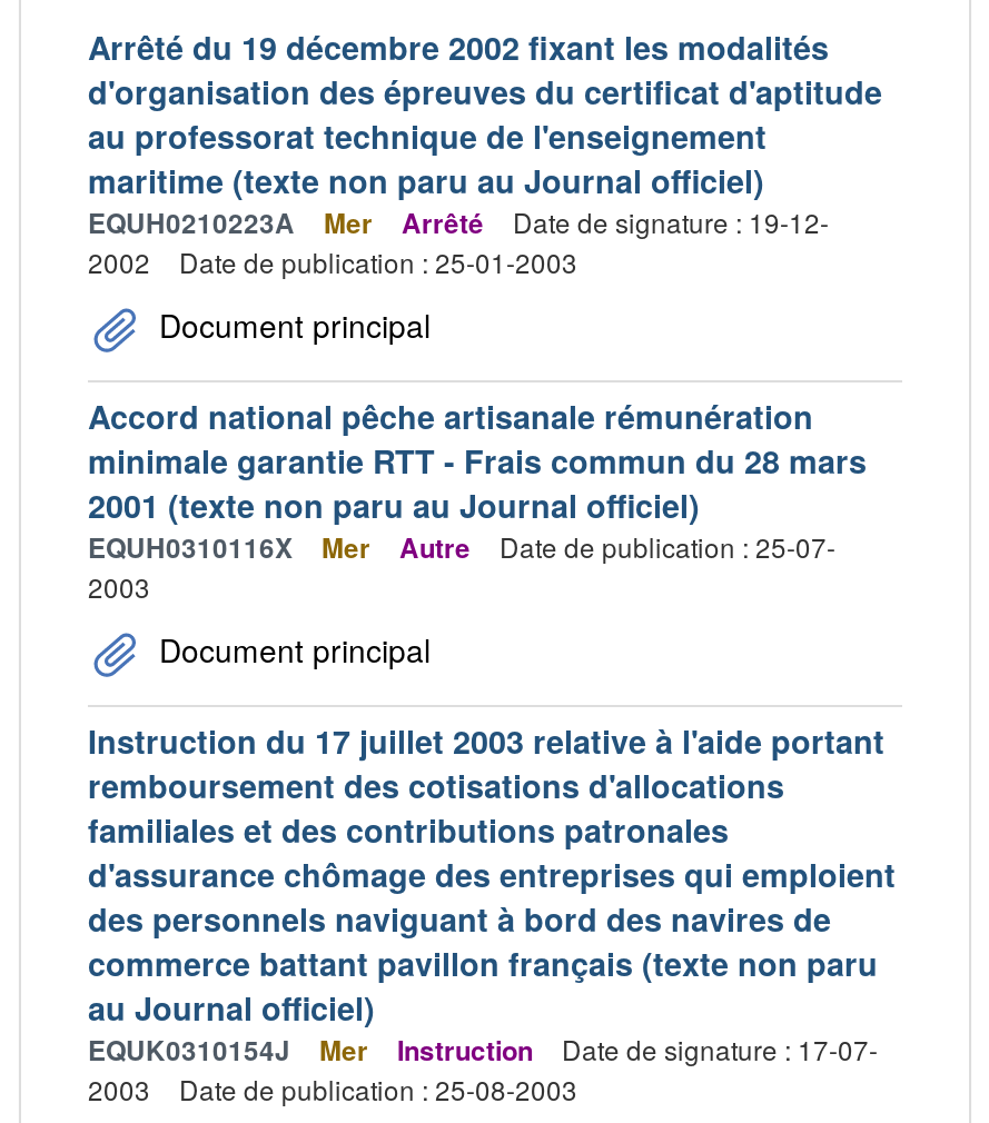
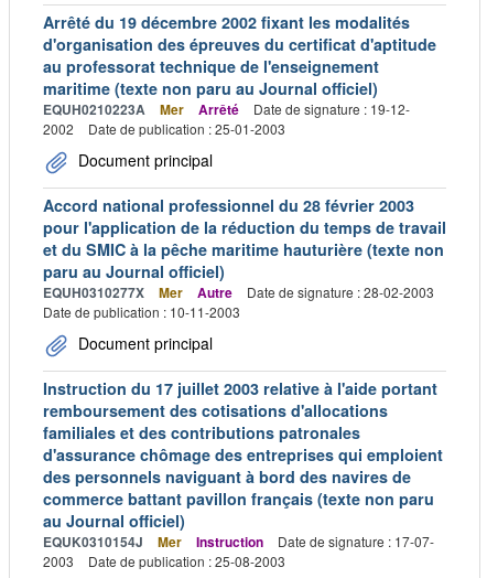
[88,394,867,567] Accord national pêche artisanale rémunération | minimale garantie RTT - Frais commun du 28 mars | 2001 (texte non paru au Journal officiel) | EQUH0310116X -> [43,194,446,302] Accord national professionnel du 28 février 2003 | pour l'application de la réduction du temps de travail | et du SMIC à la pêche maritime hauturière (texte non | paru au Journal officiel) | EQUH0310277X
[88,527,835,605] Date de publication : 25-07- | 2003 -> [43,282,434,321] Date de signature : 28-02-2003 | Date de publication : 10-11-2003

